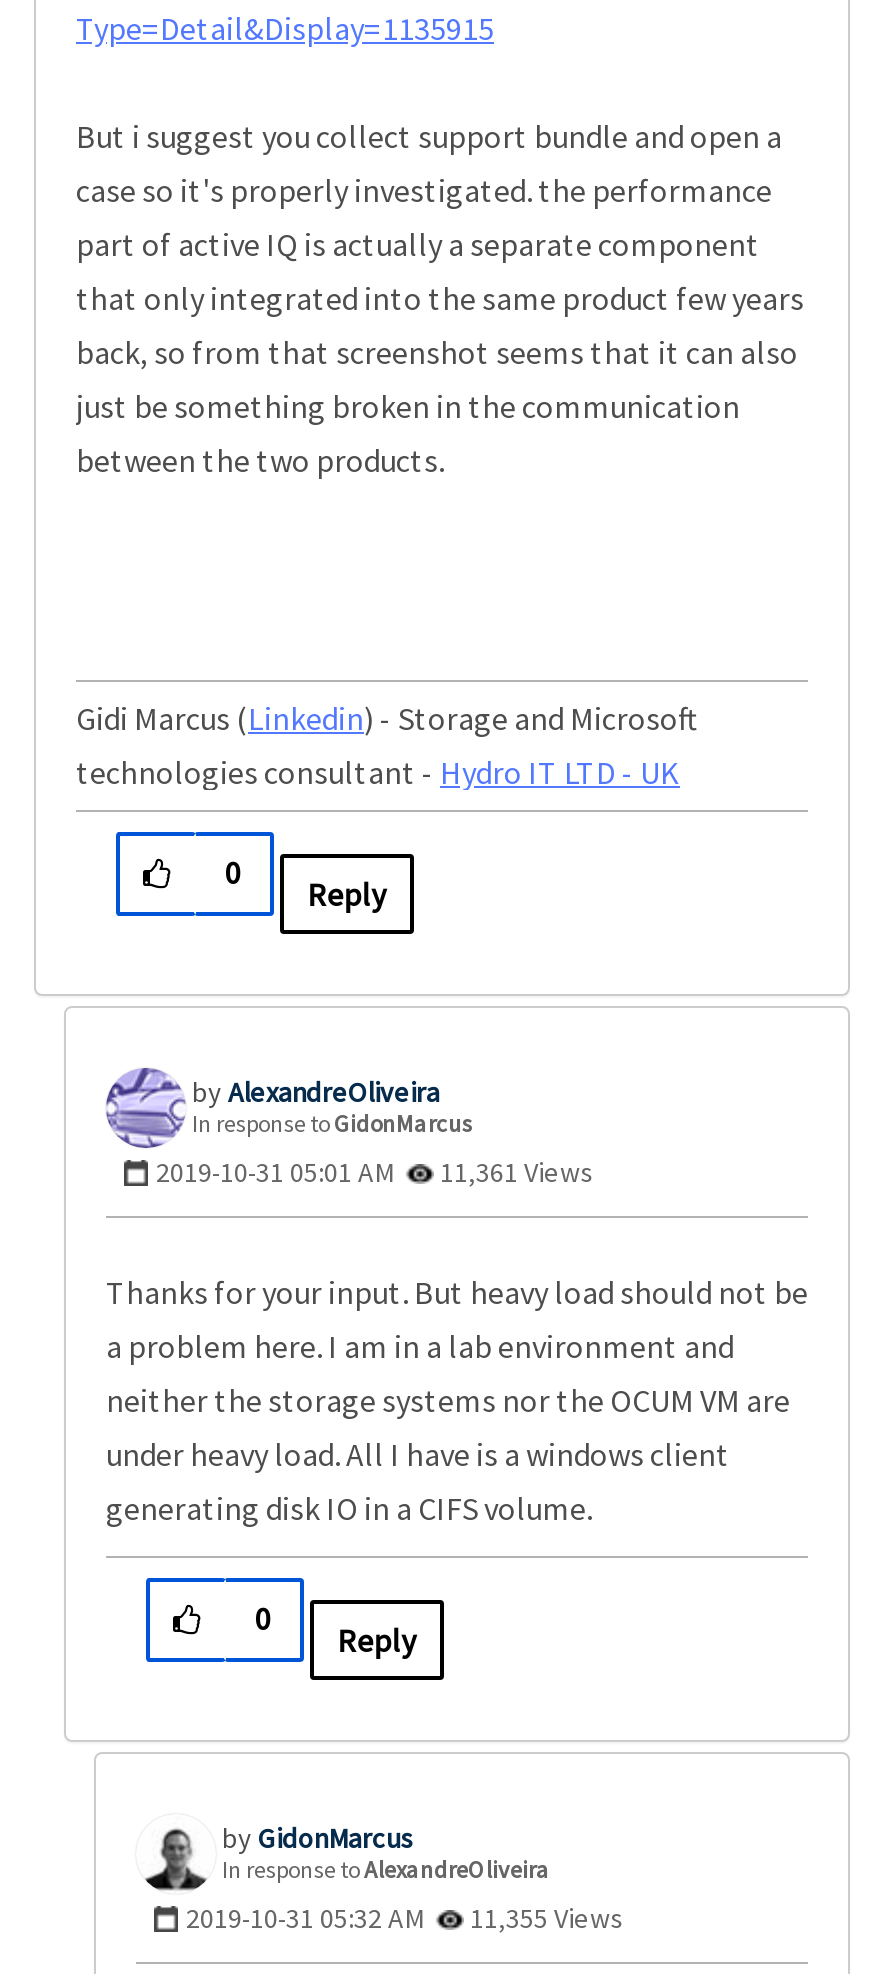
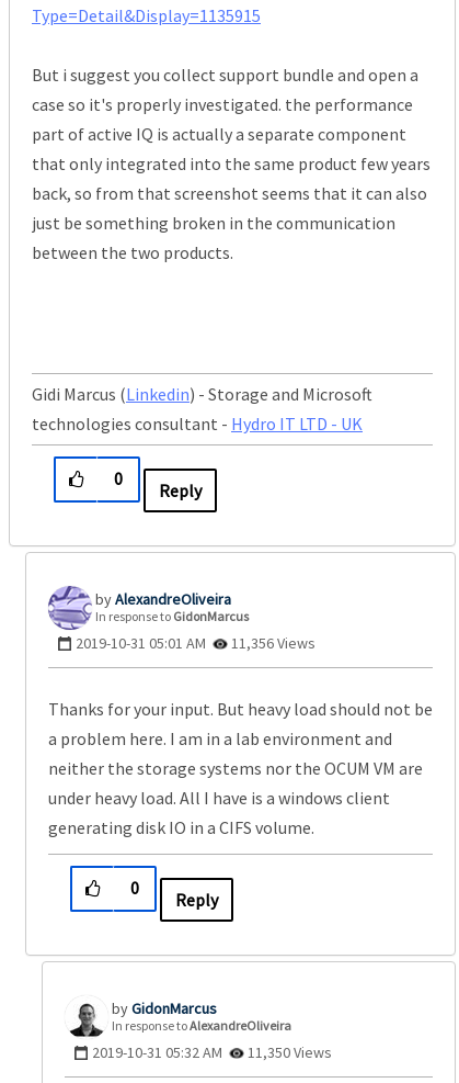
[156,1155,594,1191] 2019-10-31 05:01 AM 11,361 Views -> [76,633,315,653] 2019-10-31 05:01 AM 11,356 Views
[186,1901,624,1937] 2019-10-31 05:32 AM 11,355 Views -> [92,1043,332,1062] 2019-10-31 05:32 AM 11,350 Views

